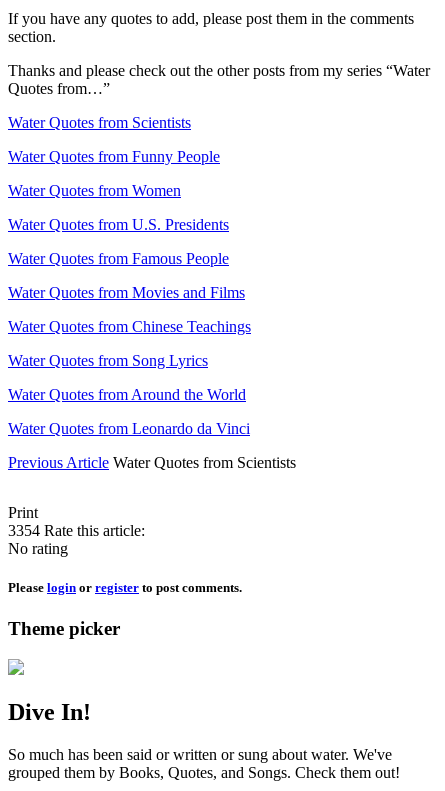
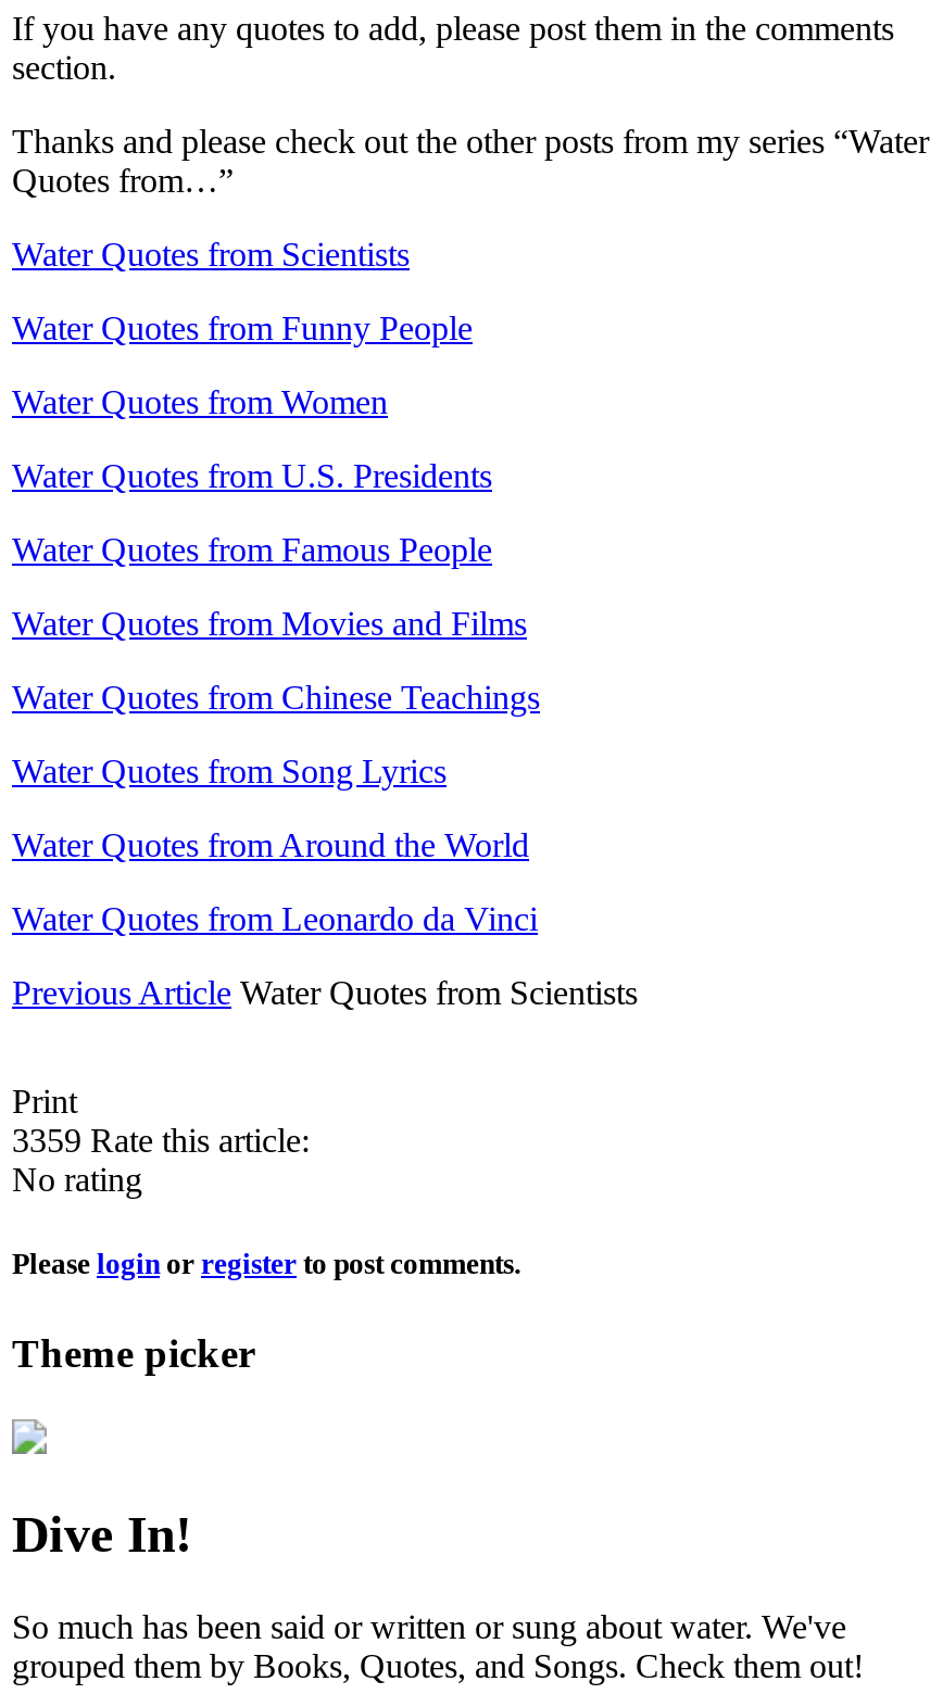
[8,522,145,539] 3354 Rate this article: -> [12,1122,310,1158] 3359 Rate this article:

